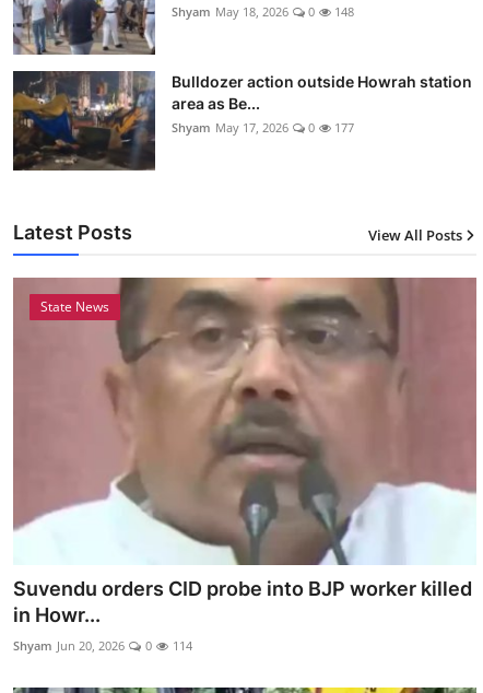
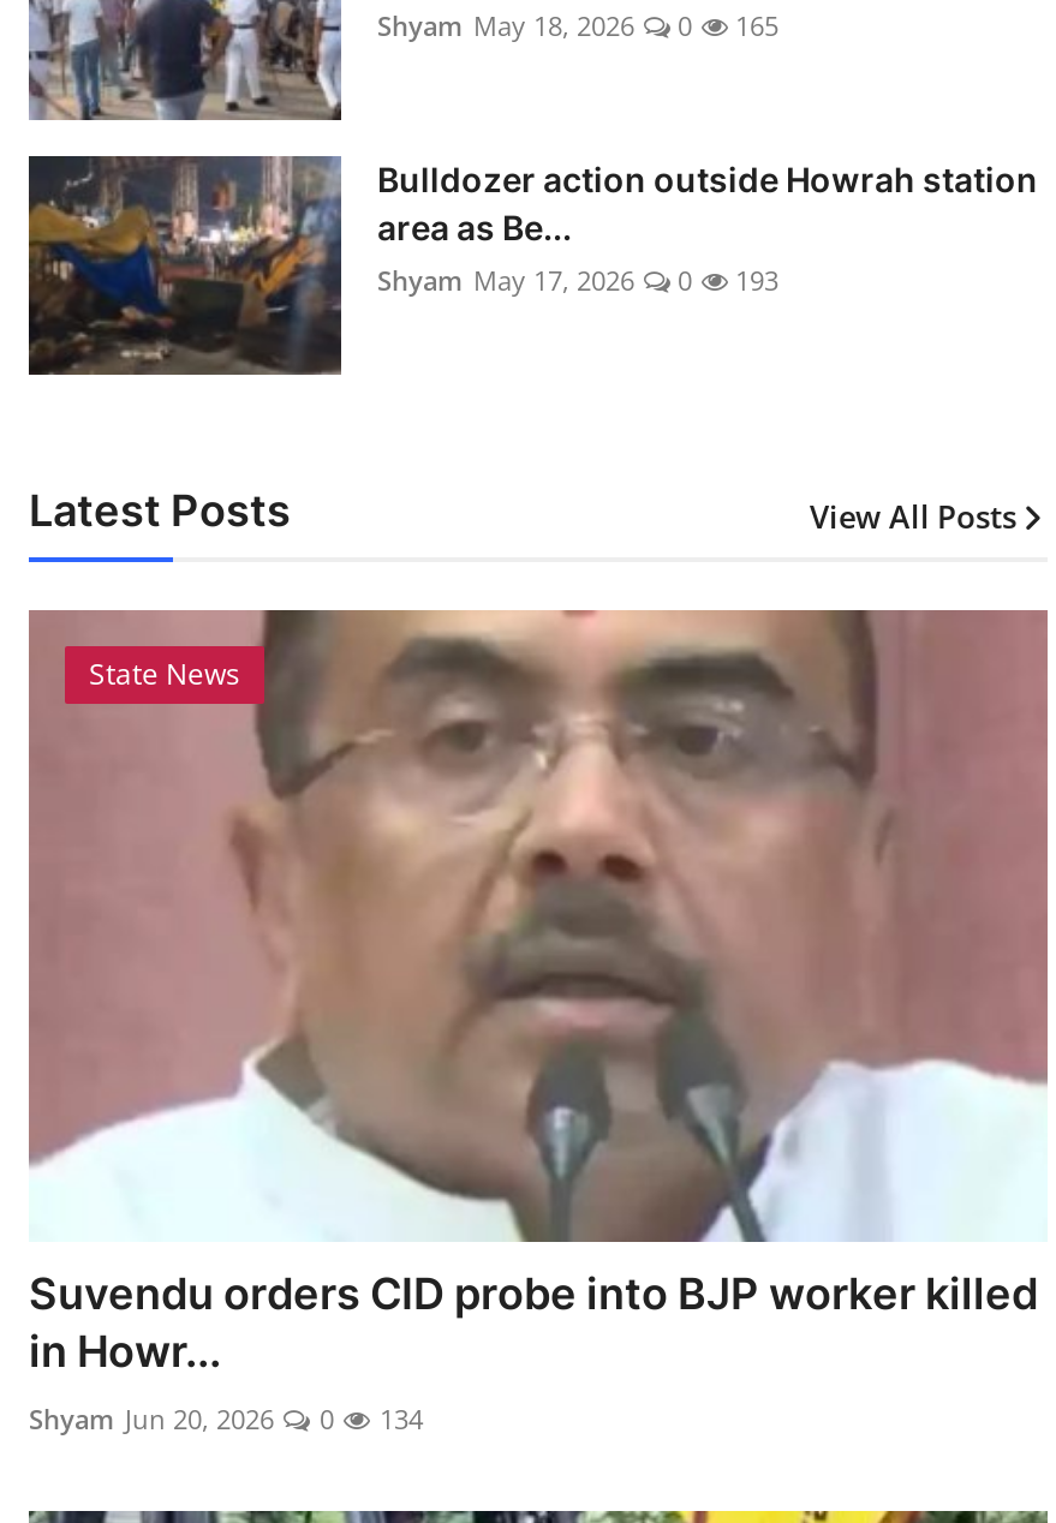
[172,4,354,20] Shyam May 18, 2026 0 148 -> [377,8,778,44] Shyam May 18, 2026 0 165
[172,119,354,136] Shyam May 17, 2026 0 177 -> [377,263,778,299] Shyam May 17, 2026 0 193
[13,637,192,653] Shyam Jun 20, 2026 0 114 -> [29,1400,423,1436] Shyam Jun 20, 2026 0 134

